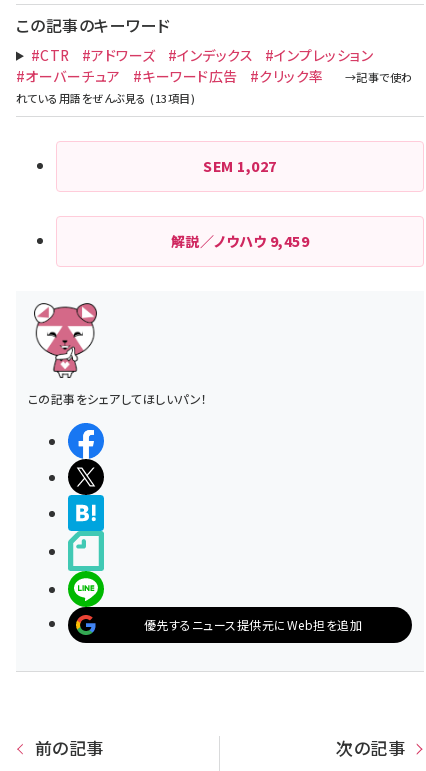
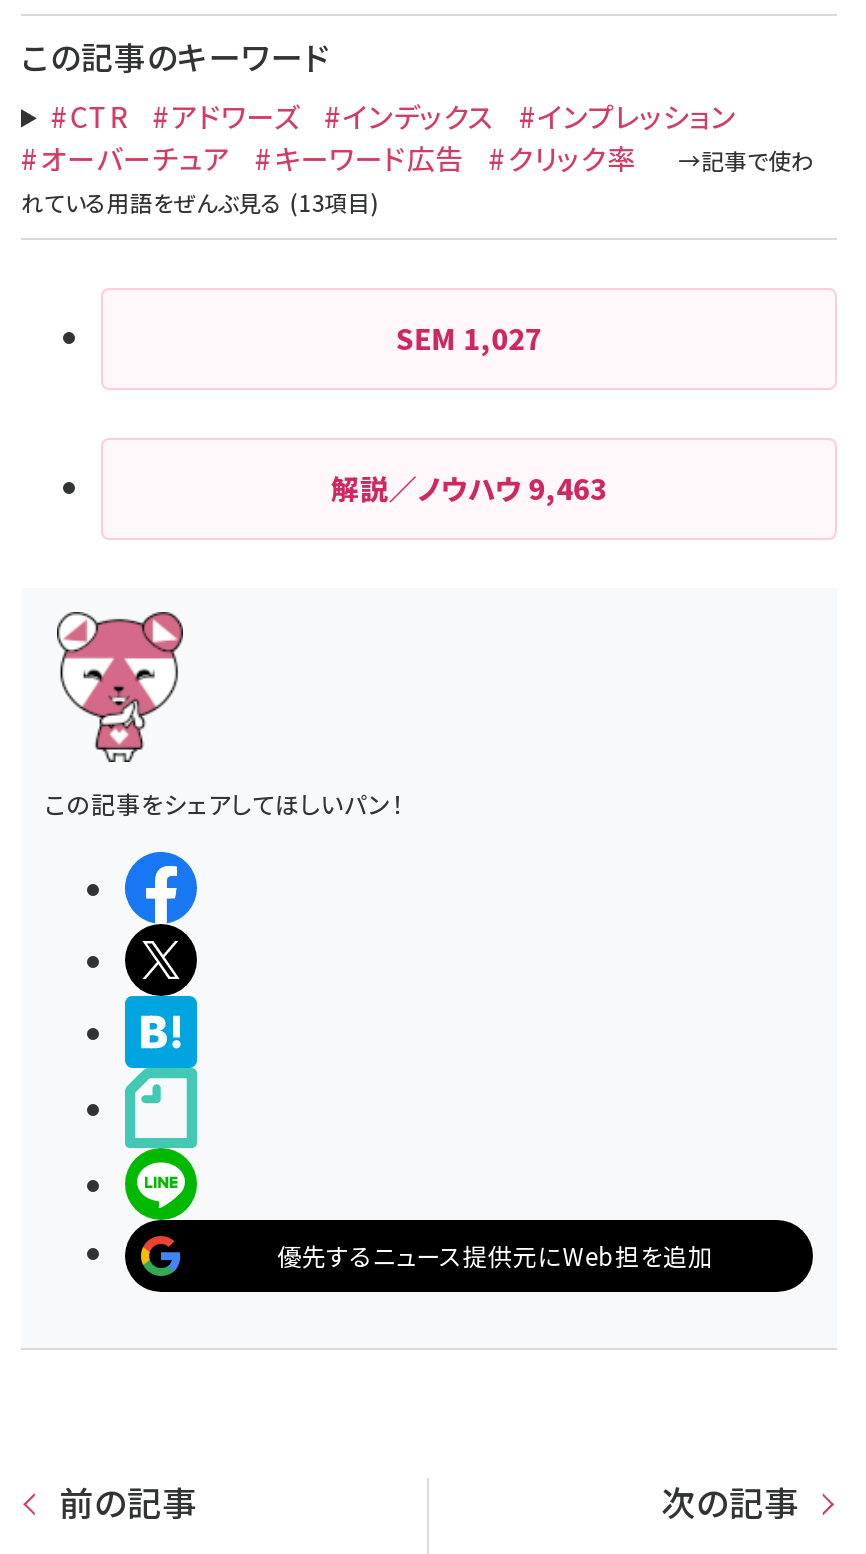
[171,231,309,251] 解説／ノウハウ9,459 -> [331,468,607,508] 解説／ノウハウ9,463

